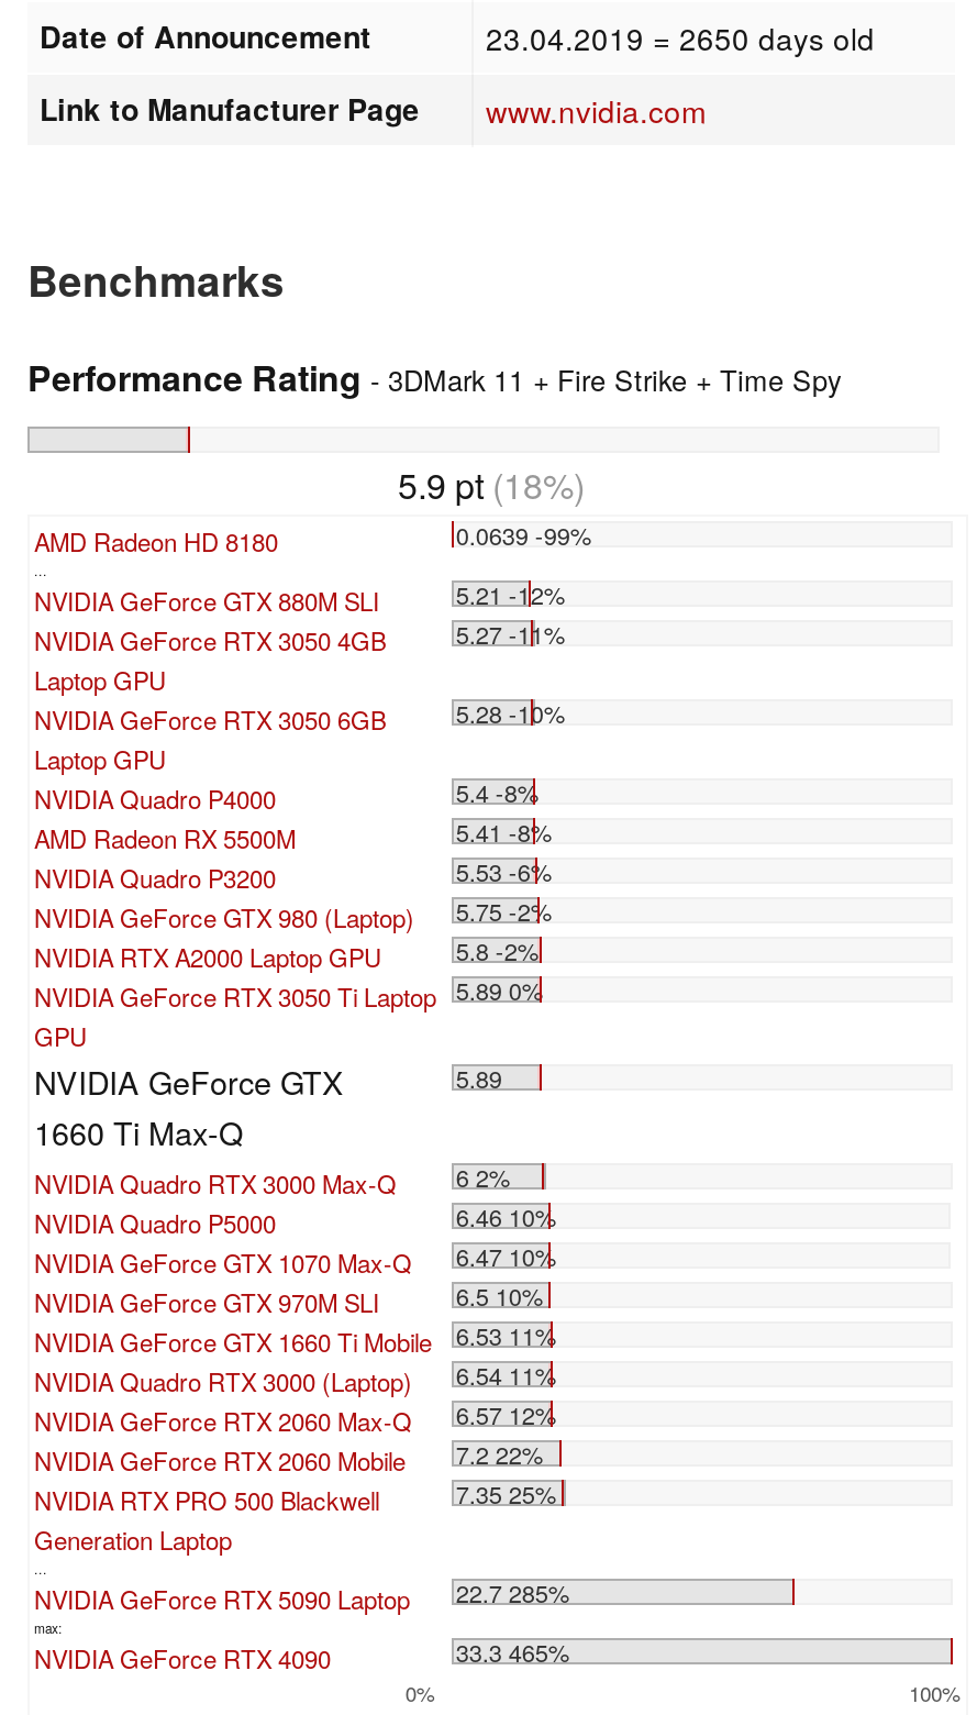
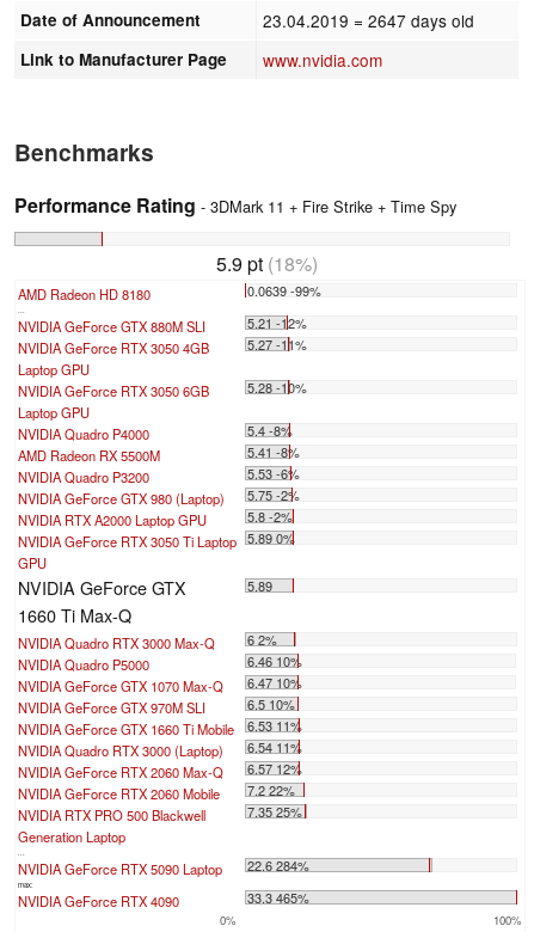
[486,15,875,59] 23.04.2019 = 2650 days old -> [263,8,475,32] 23.04.2019 = 2647 days old
[34,1573,570,1615] NVIDIA GeForce RTX 5090 Laptop 22.7 285% -> [18,855,309,878] NVIDIA GeForce RTX 5090 Laptop 22.6 284%

